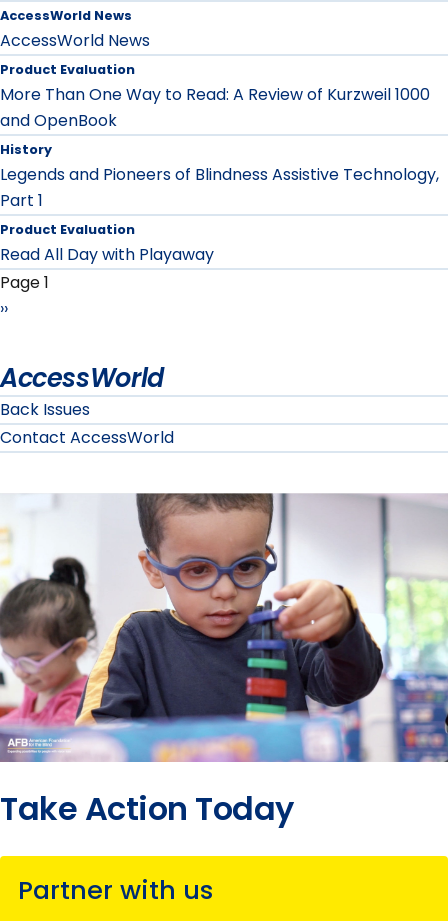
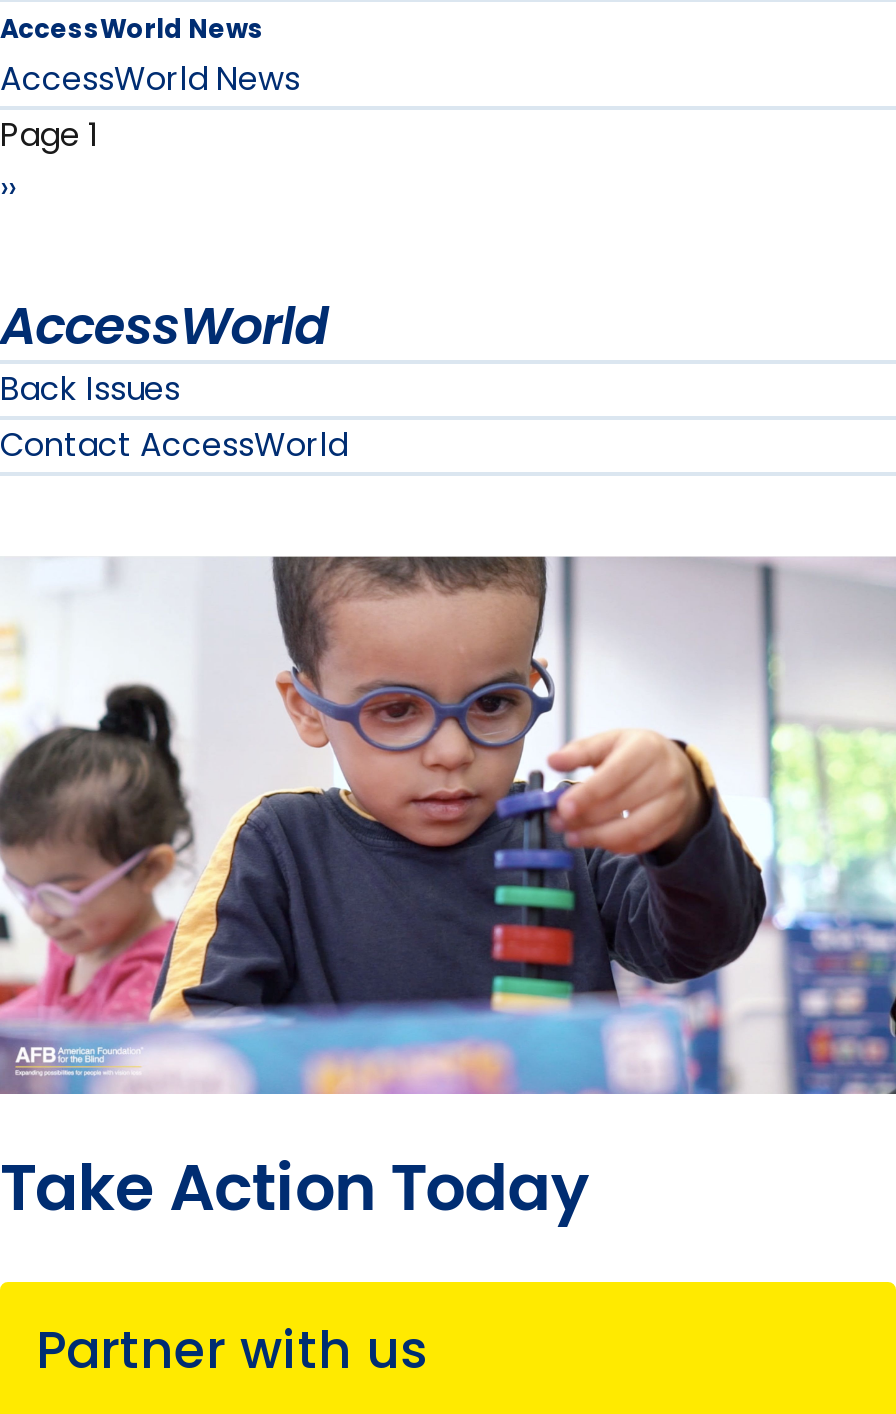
[0,61,439,266] Product Evaluation | More Than One Way to Read: A Review of Kurzweil 1000 | and OpenBook | History | Legends and Pioneers of Blindness Assistive Technology, | Part 1 | Product Evaluation | Read All Day with Playaway -> none

